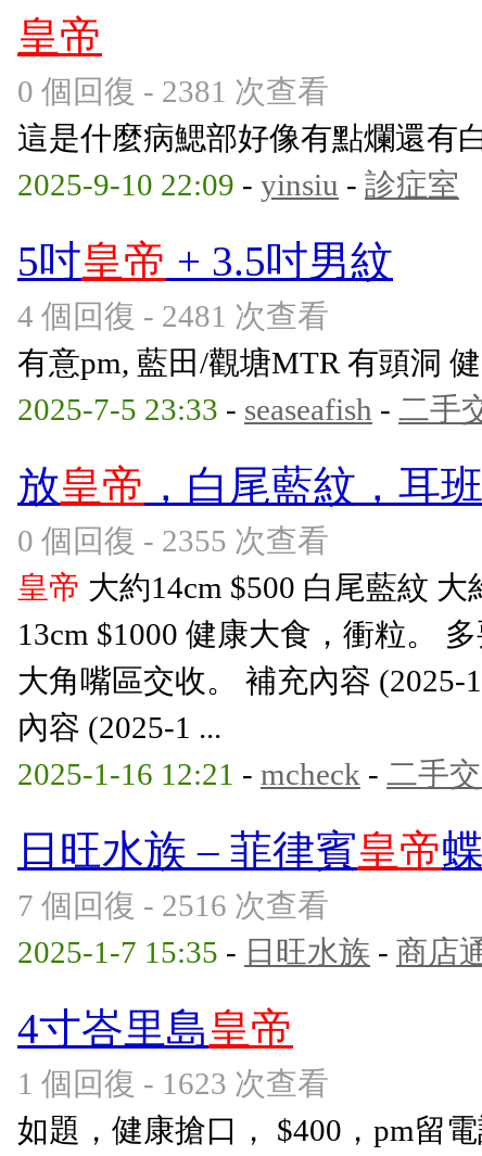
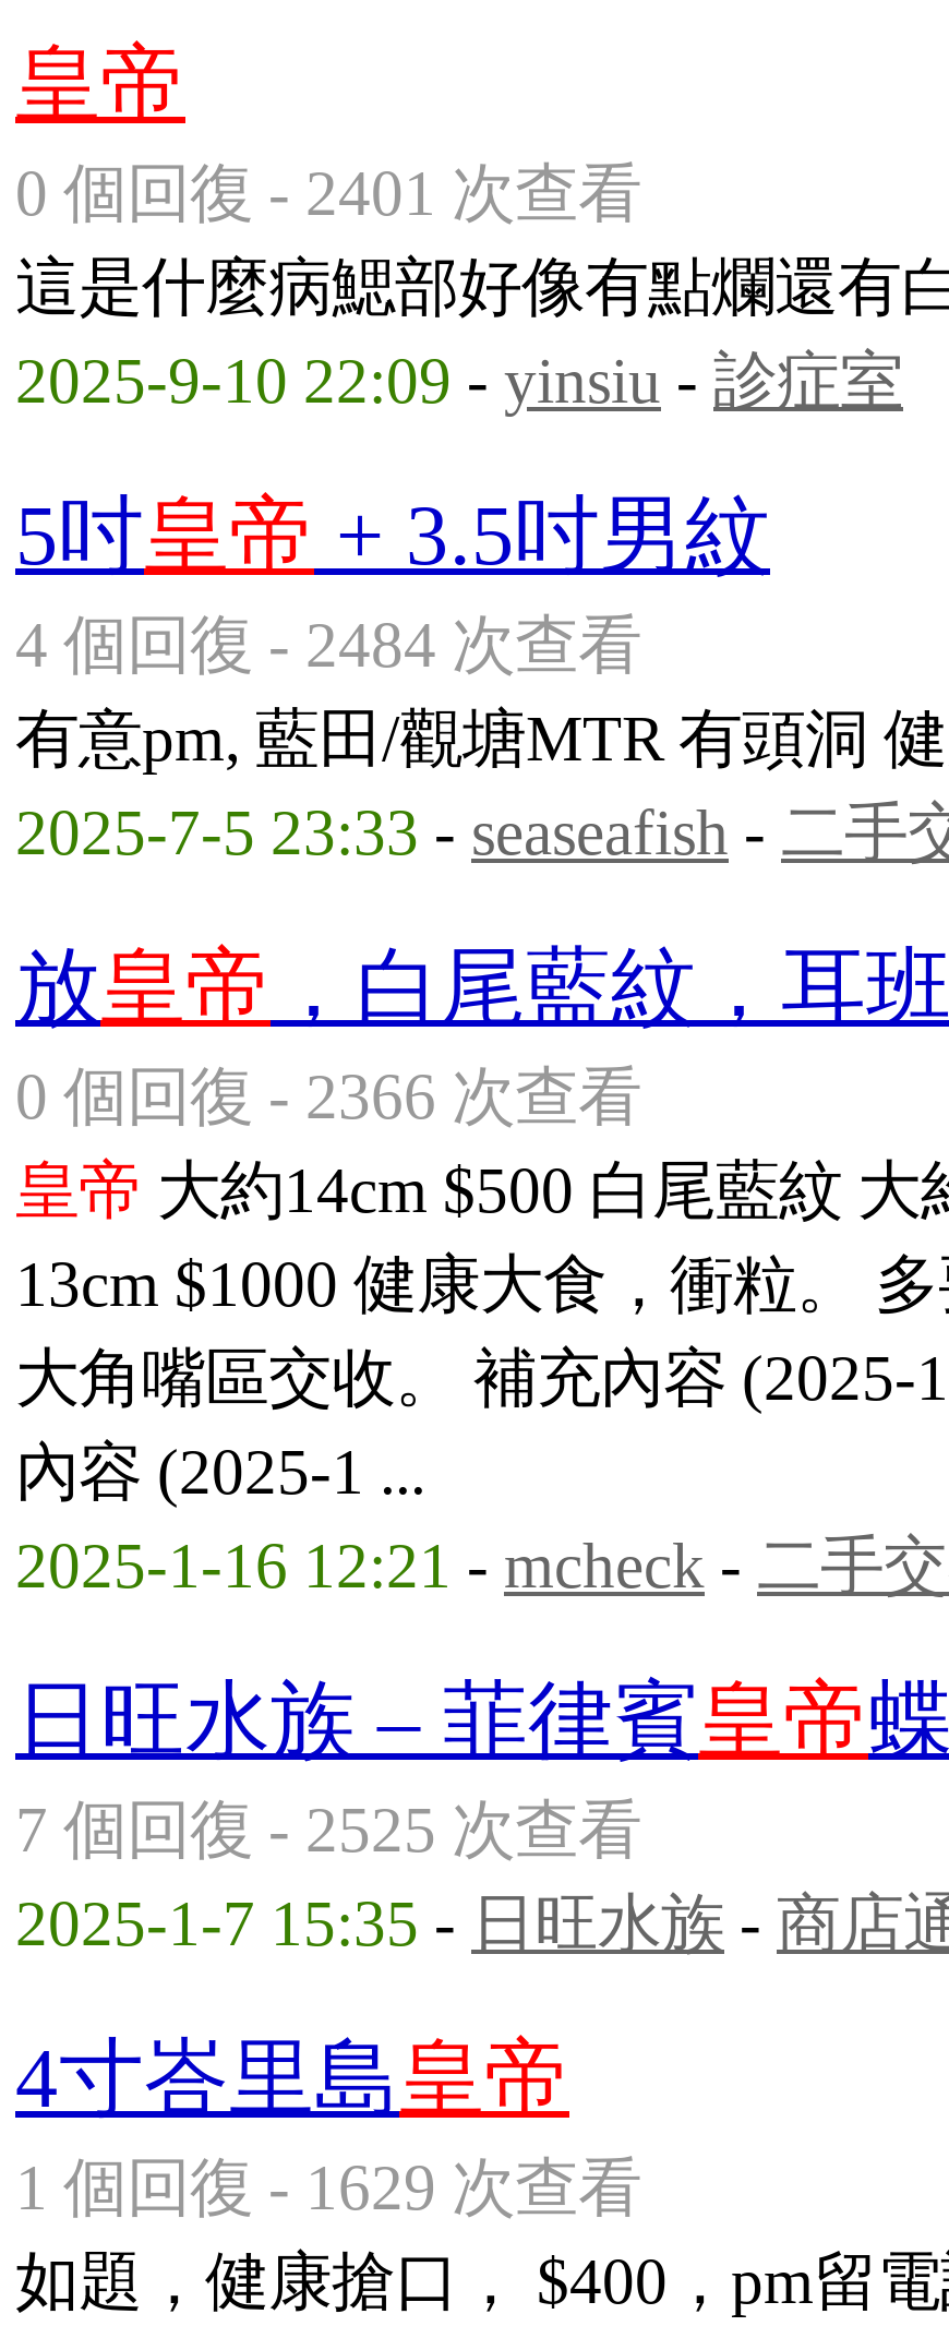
[17,74,329,109] 0 個回復 - 2381 次查看 -> [15,158,641,228] 0 個回復 - 2401 次查看
[17,298,329,333] 4 個回復 - 2481 次查看 -> [15,610,641,680] 4 個回復 - 2484 次查看
[17,523,329,558] 0 個回復 - 2355 次查看 -> [15,1062,641,1131] 0 個回復 - 2366 次查看
[17,888,329,923] 7 個回復 - 2516 次查看 -> [15,1795,641,1865] 7 個回復 - 2525 次查看
[17,1066,329,1101] 1 個回復 - 1623 次查看 -> [15,2153,641,2222] 1 個回復 - 1629 次查看

